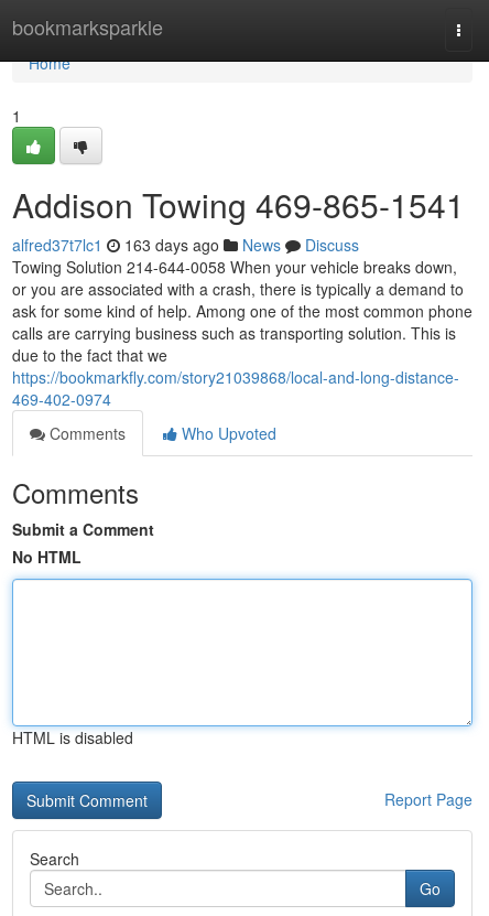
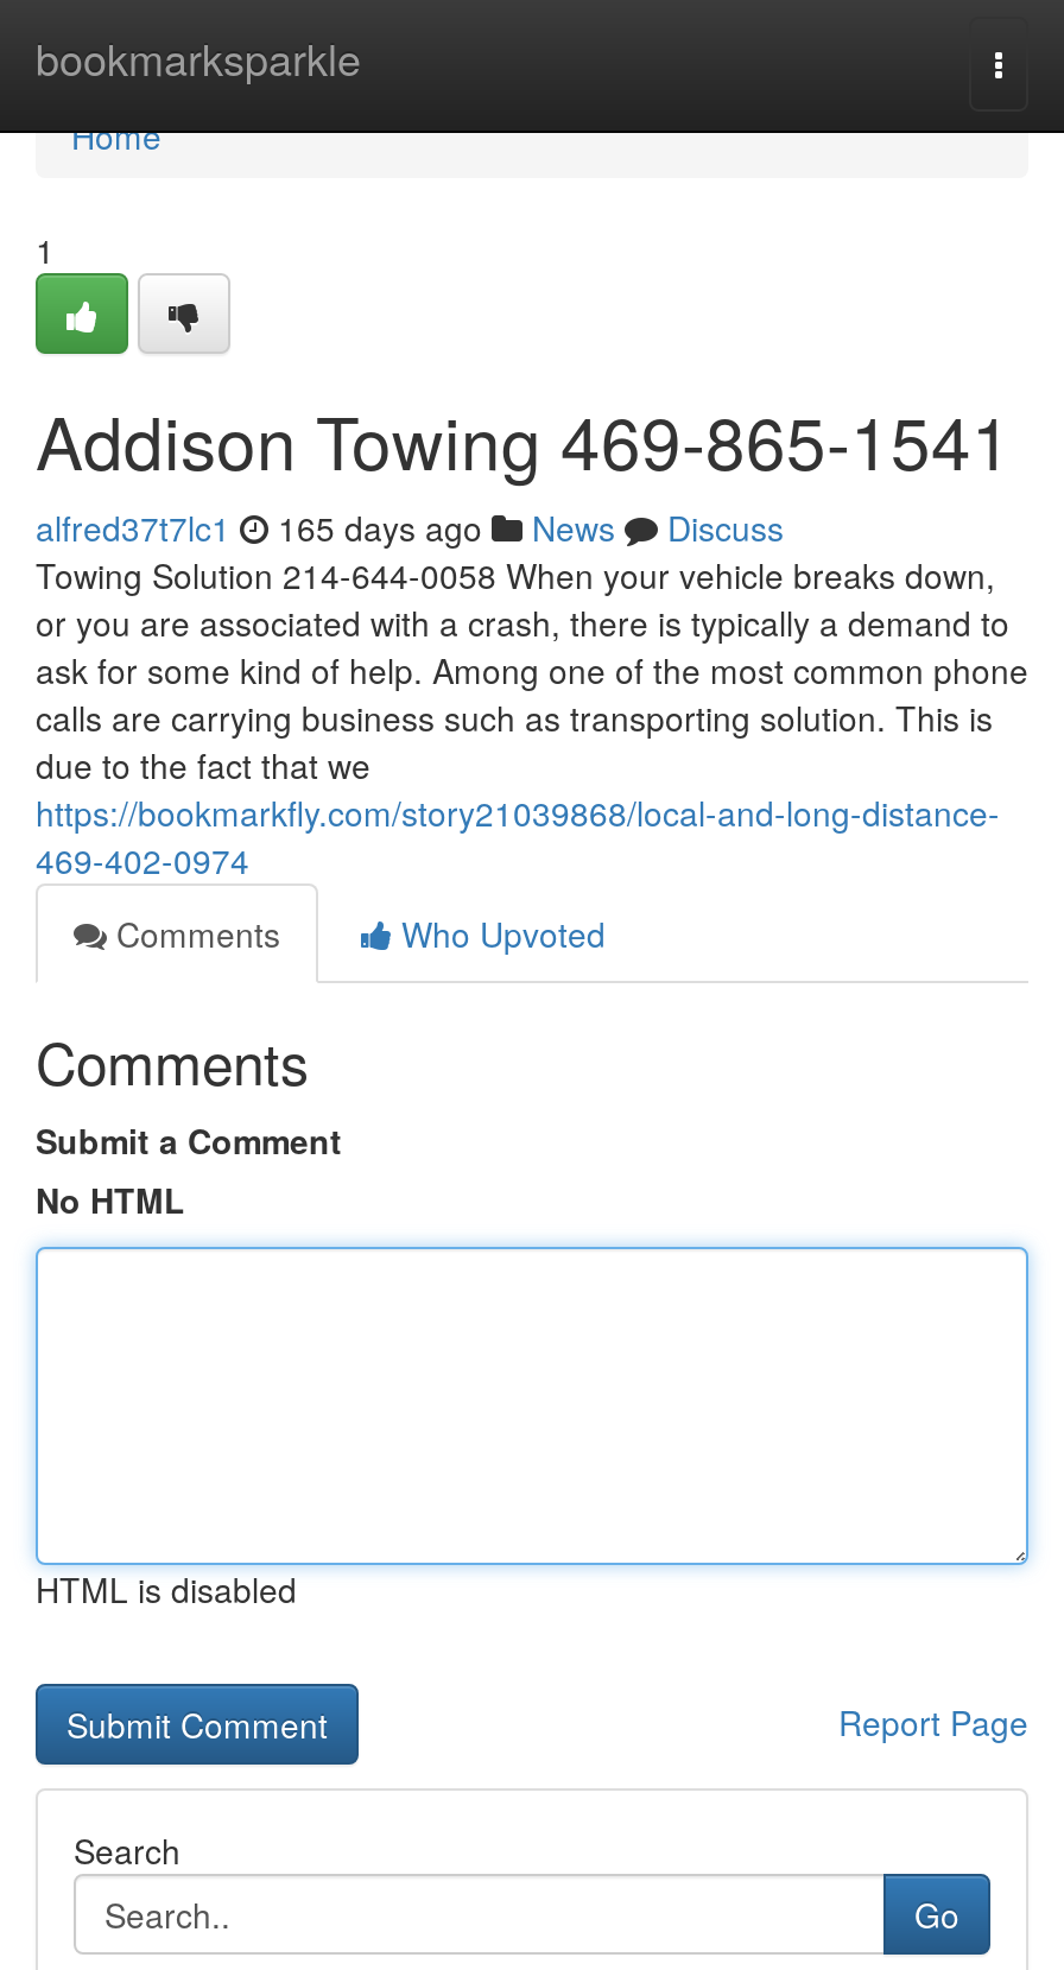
[12,234,359,256] alfred37t7lc1 163 days ago News Discuss -> [36,503,784,551] alfred37t7lc1 165 days ago News Discuss

